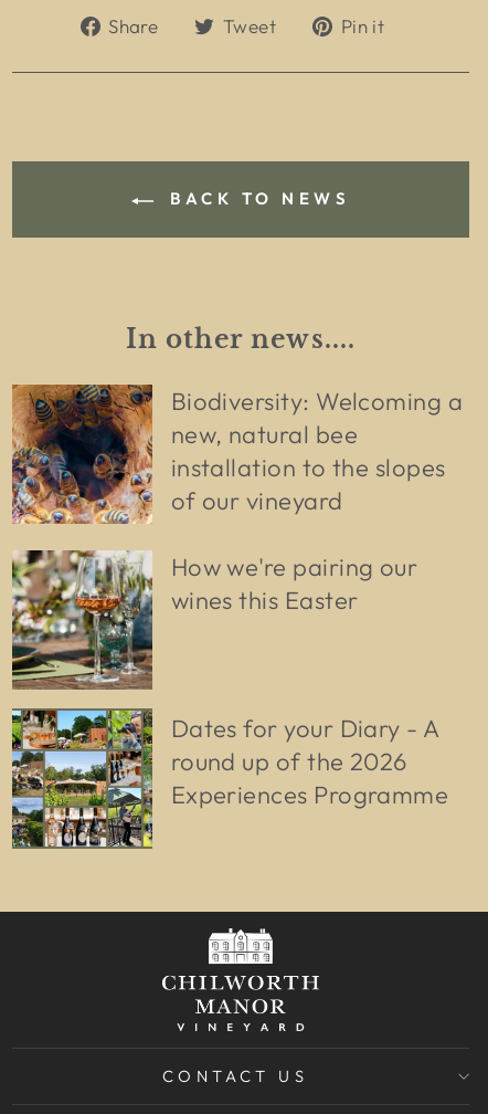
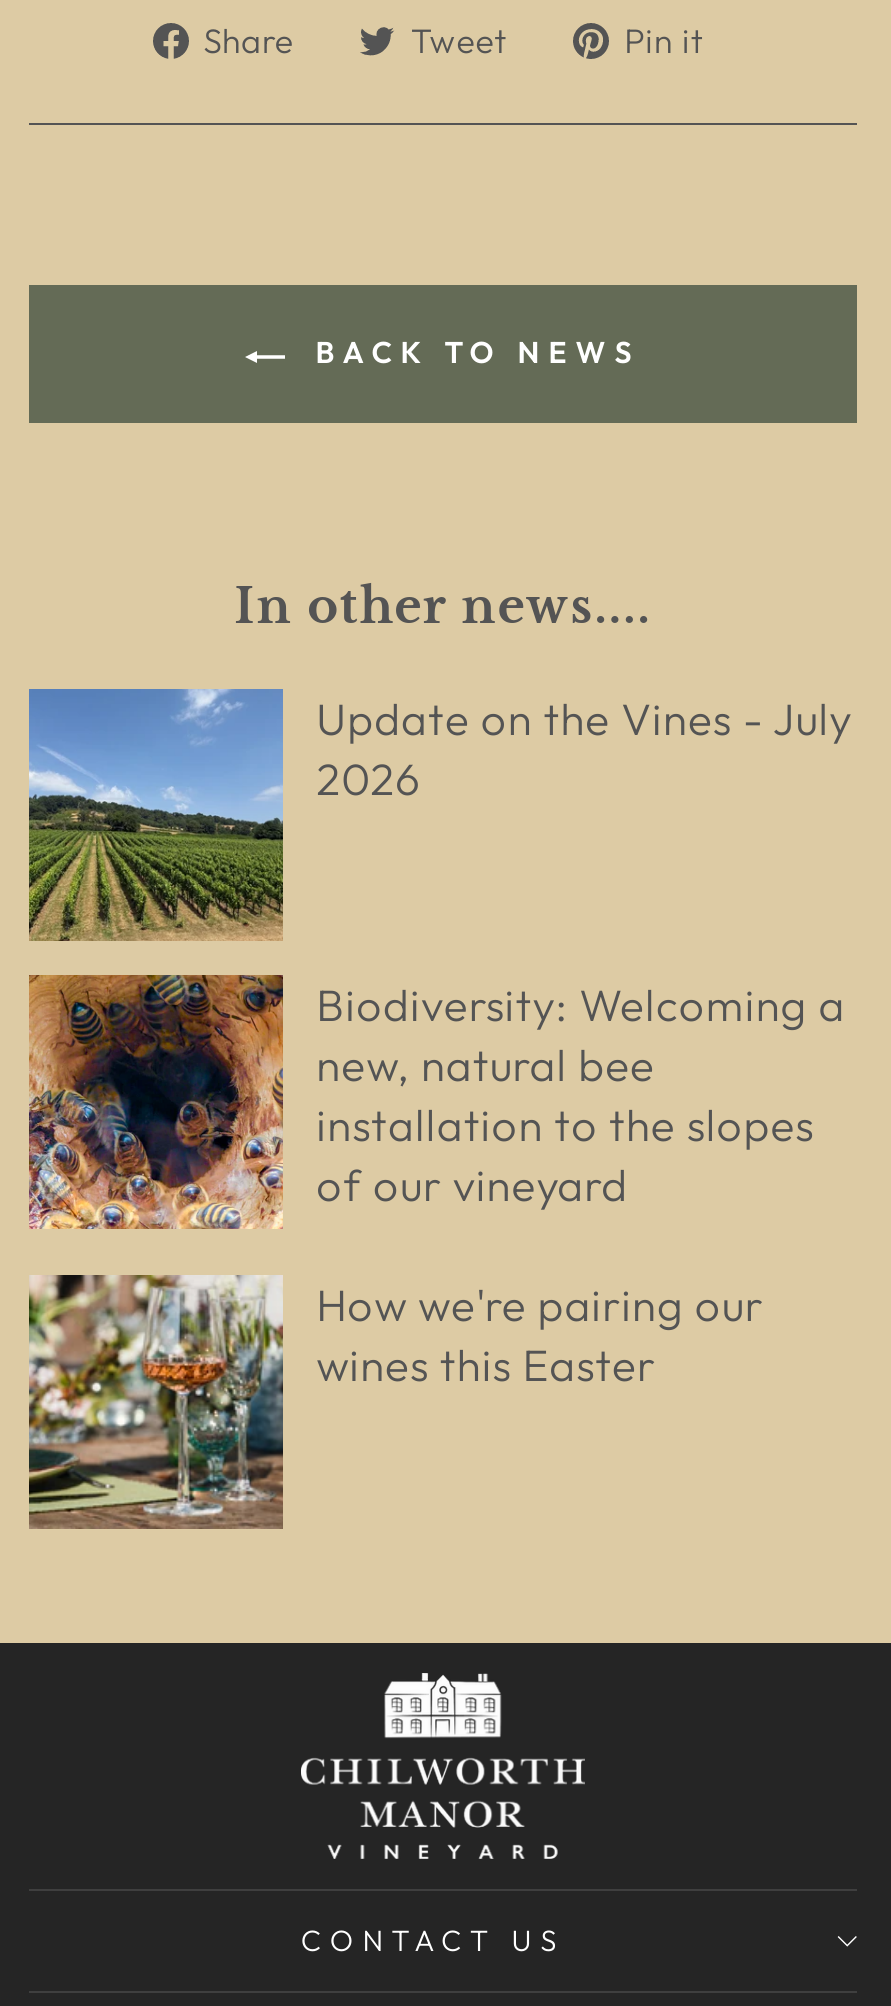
none -> [27,687,852,943] [image] | Update on the Vines - July | 2026
moved [10,381,463,615] -> [25,971,845,1393]: [image] | Biodiversity: Welcoming a | new, natural bee | installation to the slopes | of our vineyard | How we're pairing our | wines this Easter
moved [10,547,155,691] -> [25,1271,287,1531]: [image]
[11,707,449,849] [image] | Dates for your Diary - A | round up of the 2026 | Experiences Programme -> none

